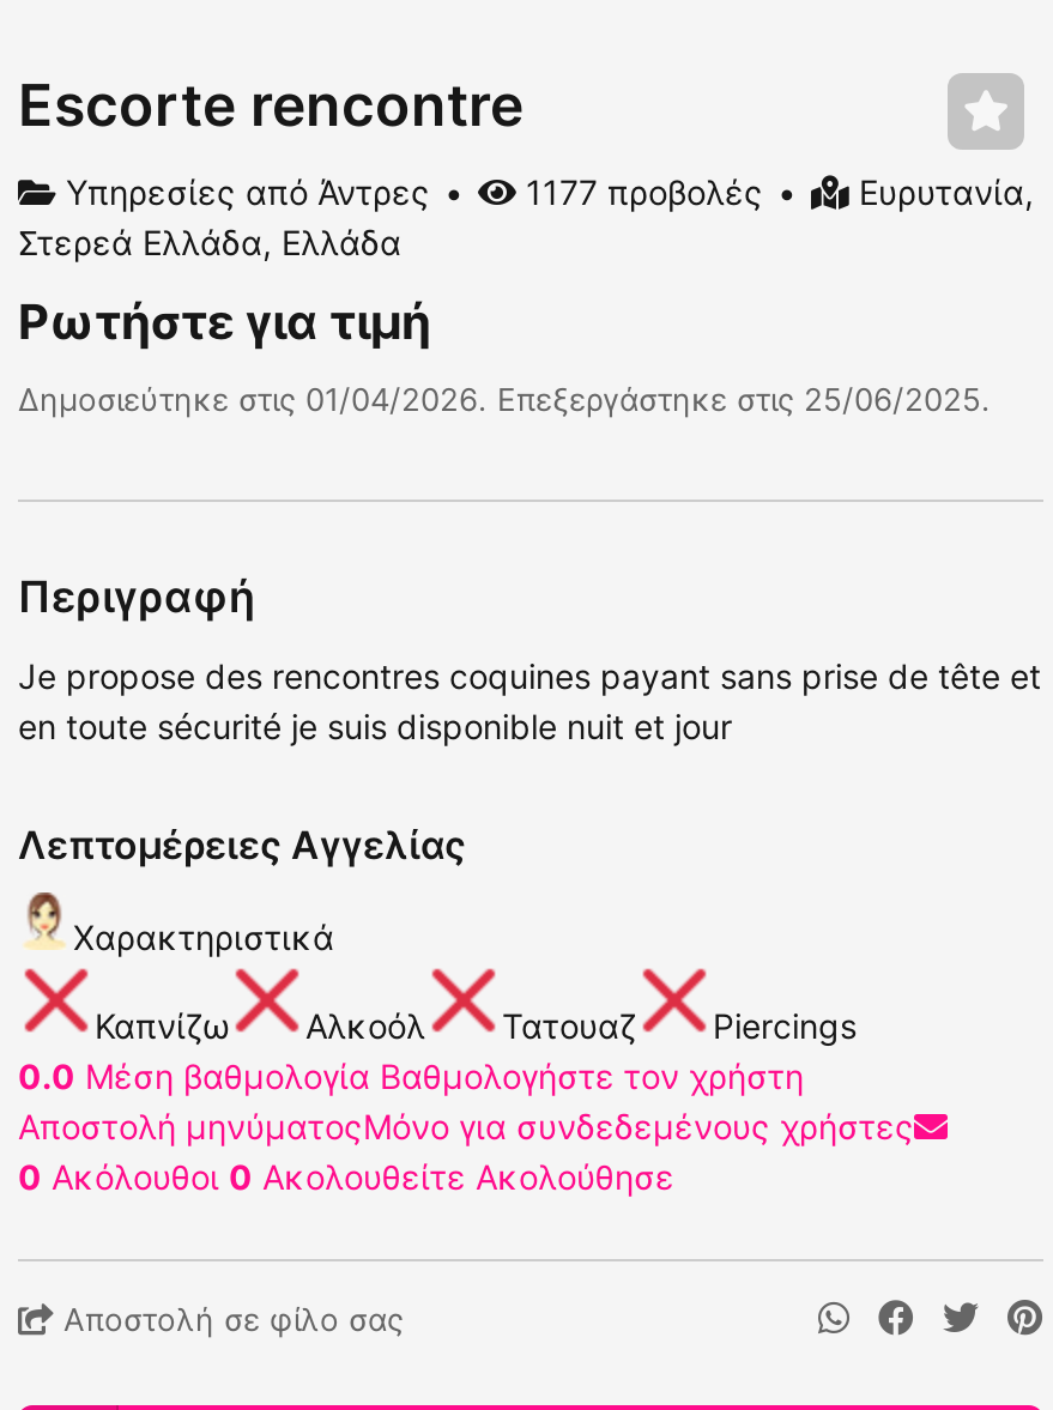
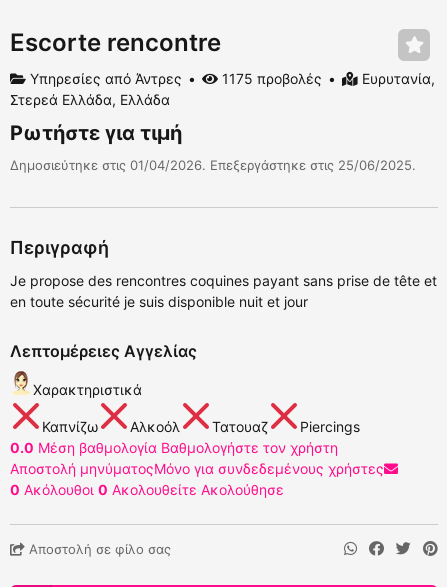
[516,172,763,212] 1177 προβολές -> [218,70,322,87] 1175 προβολές

